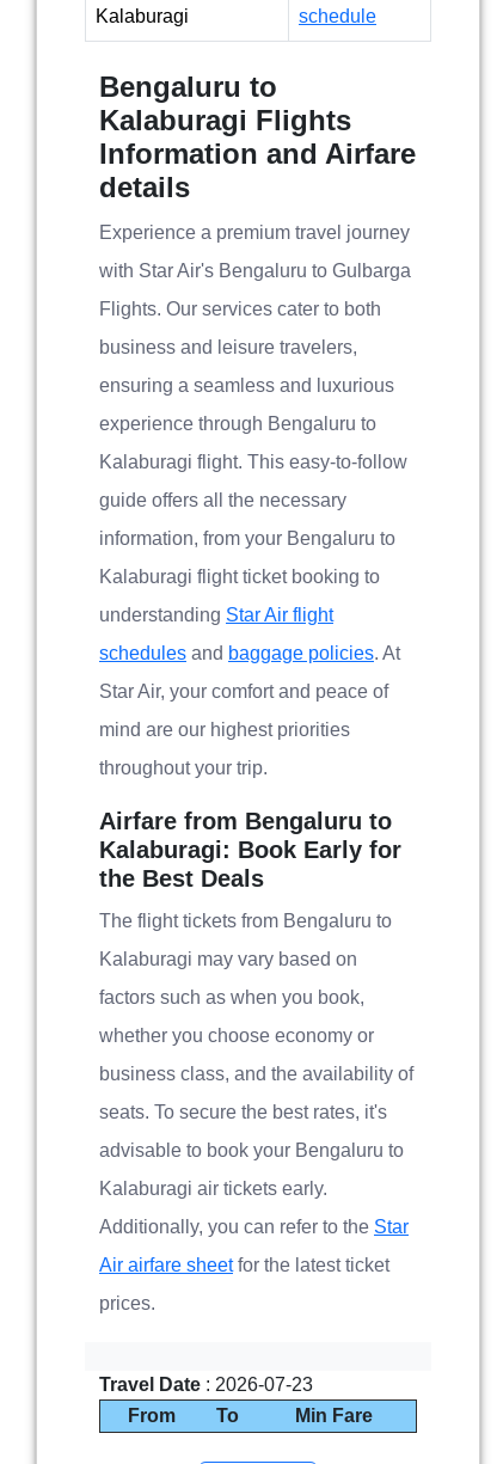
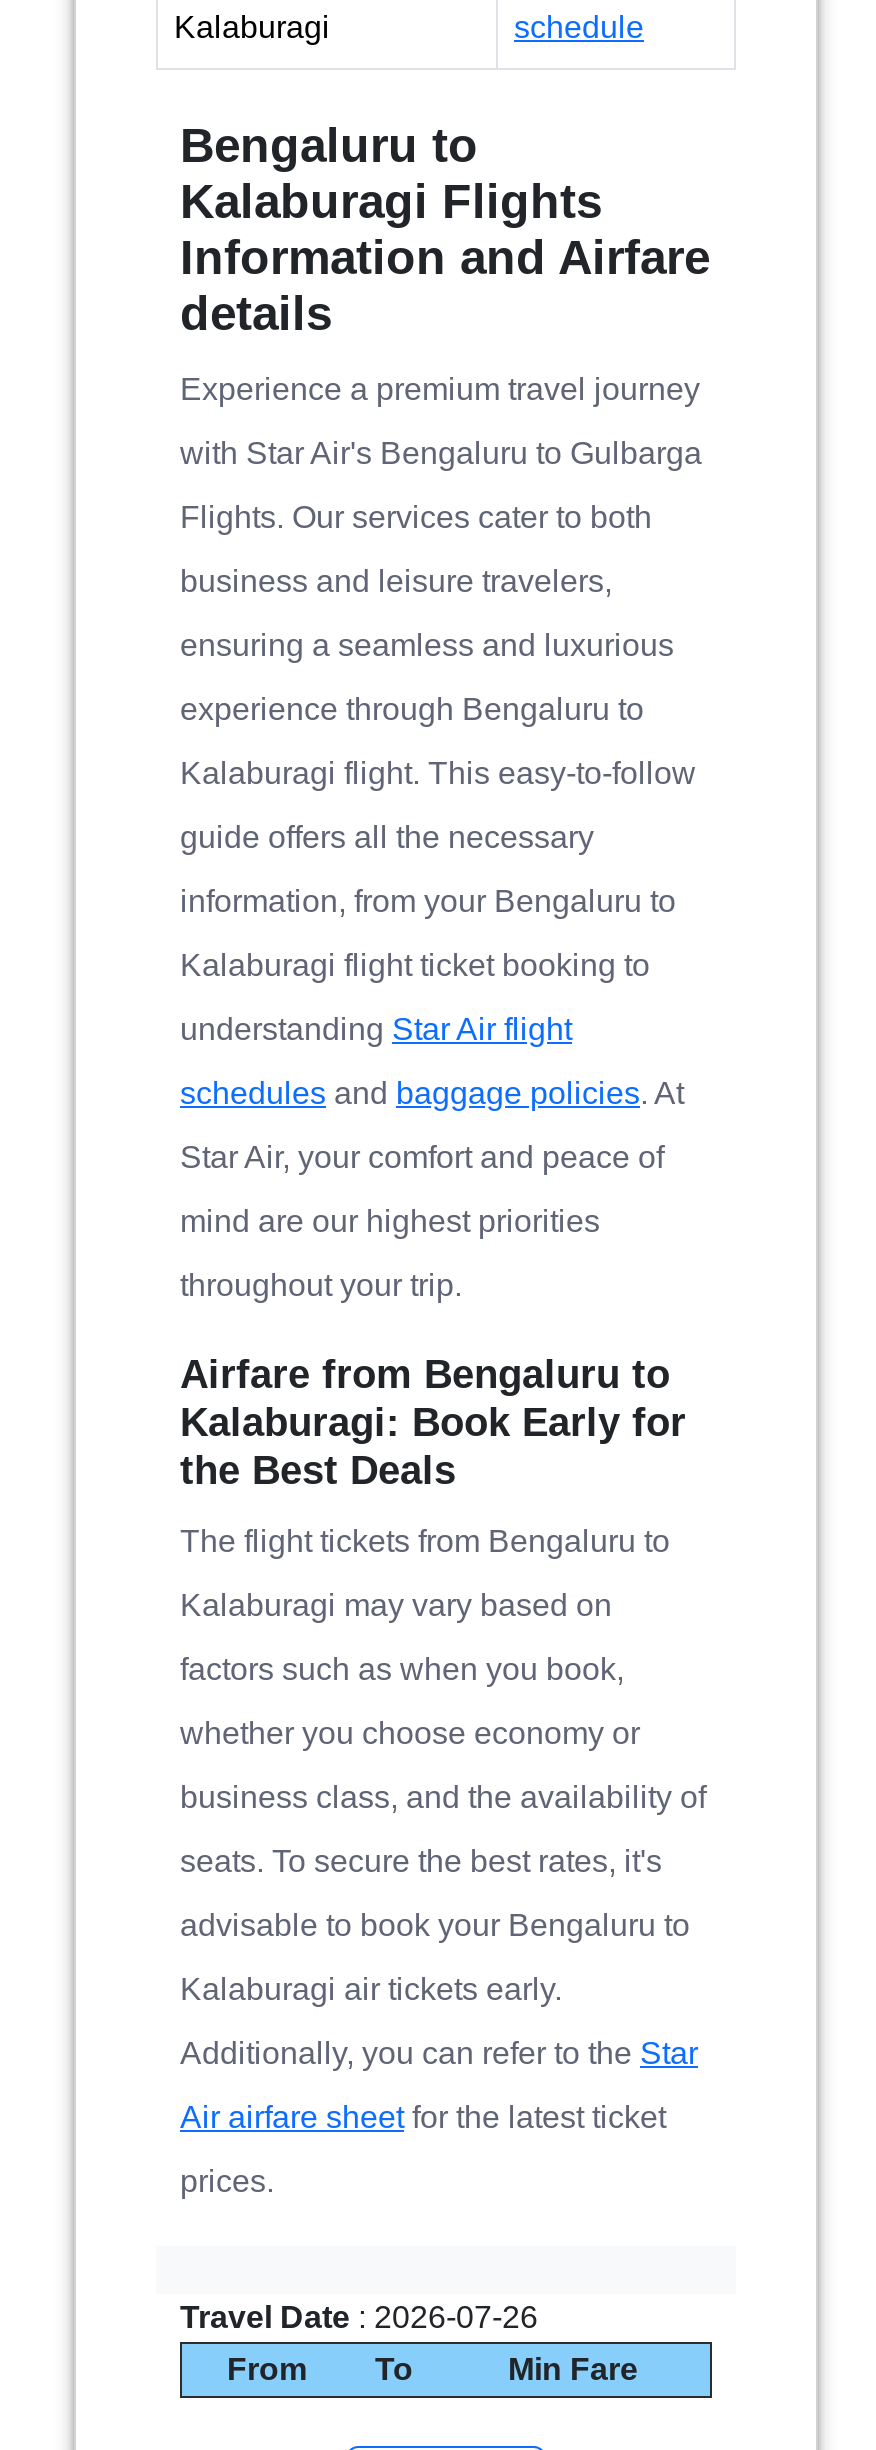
[99,1374,313,1395] Travel Date: 2026-07-23 -> [180,2300,538,2334] Travel Date: 2026-07-26

